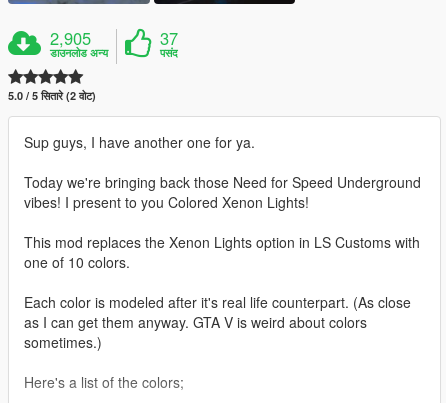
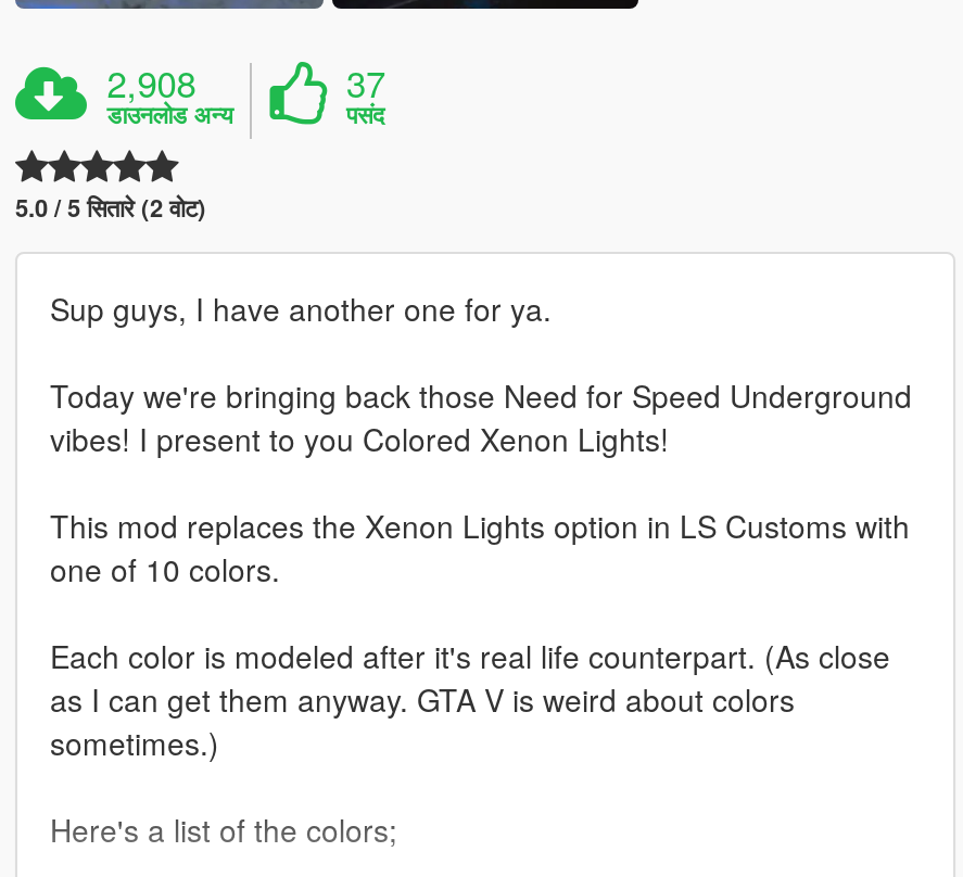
[50,26,91,50] 2,905 -> [107,56,196,108] 2,908

